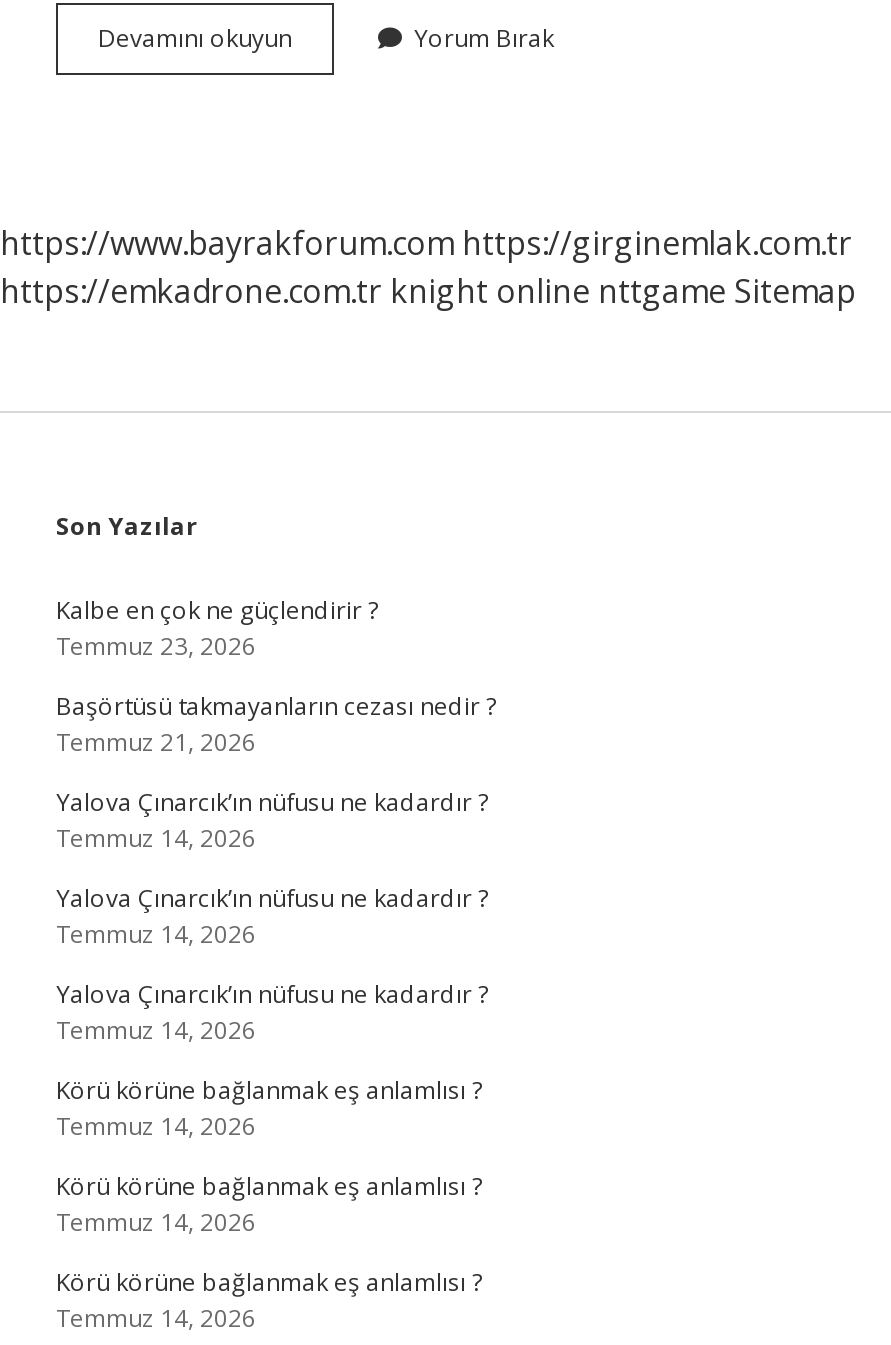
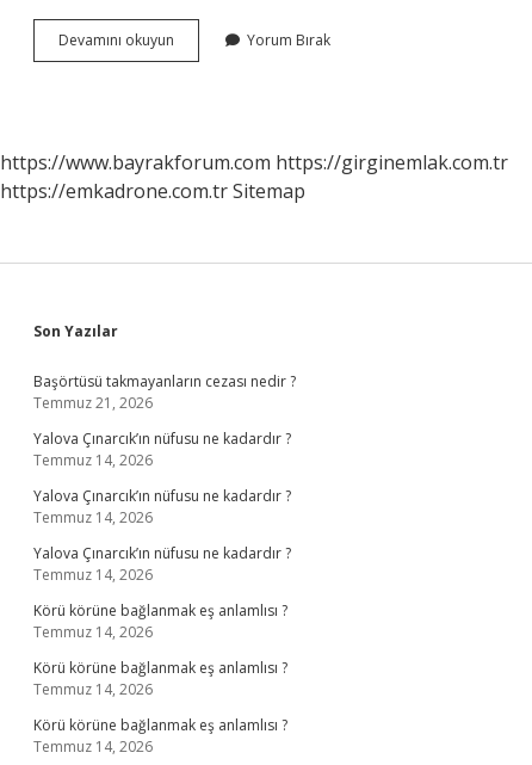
[0,269,856,313] https://emkadrone.com.tr knight online nttgame Sitemap -> [0,178,305,204] https://emkadrone.com.tr Sitemap
[56,593,378,663] Kalbe en çok ne güçlendirir ? | Temmuz 23, 2026 -> none

